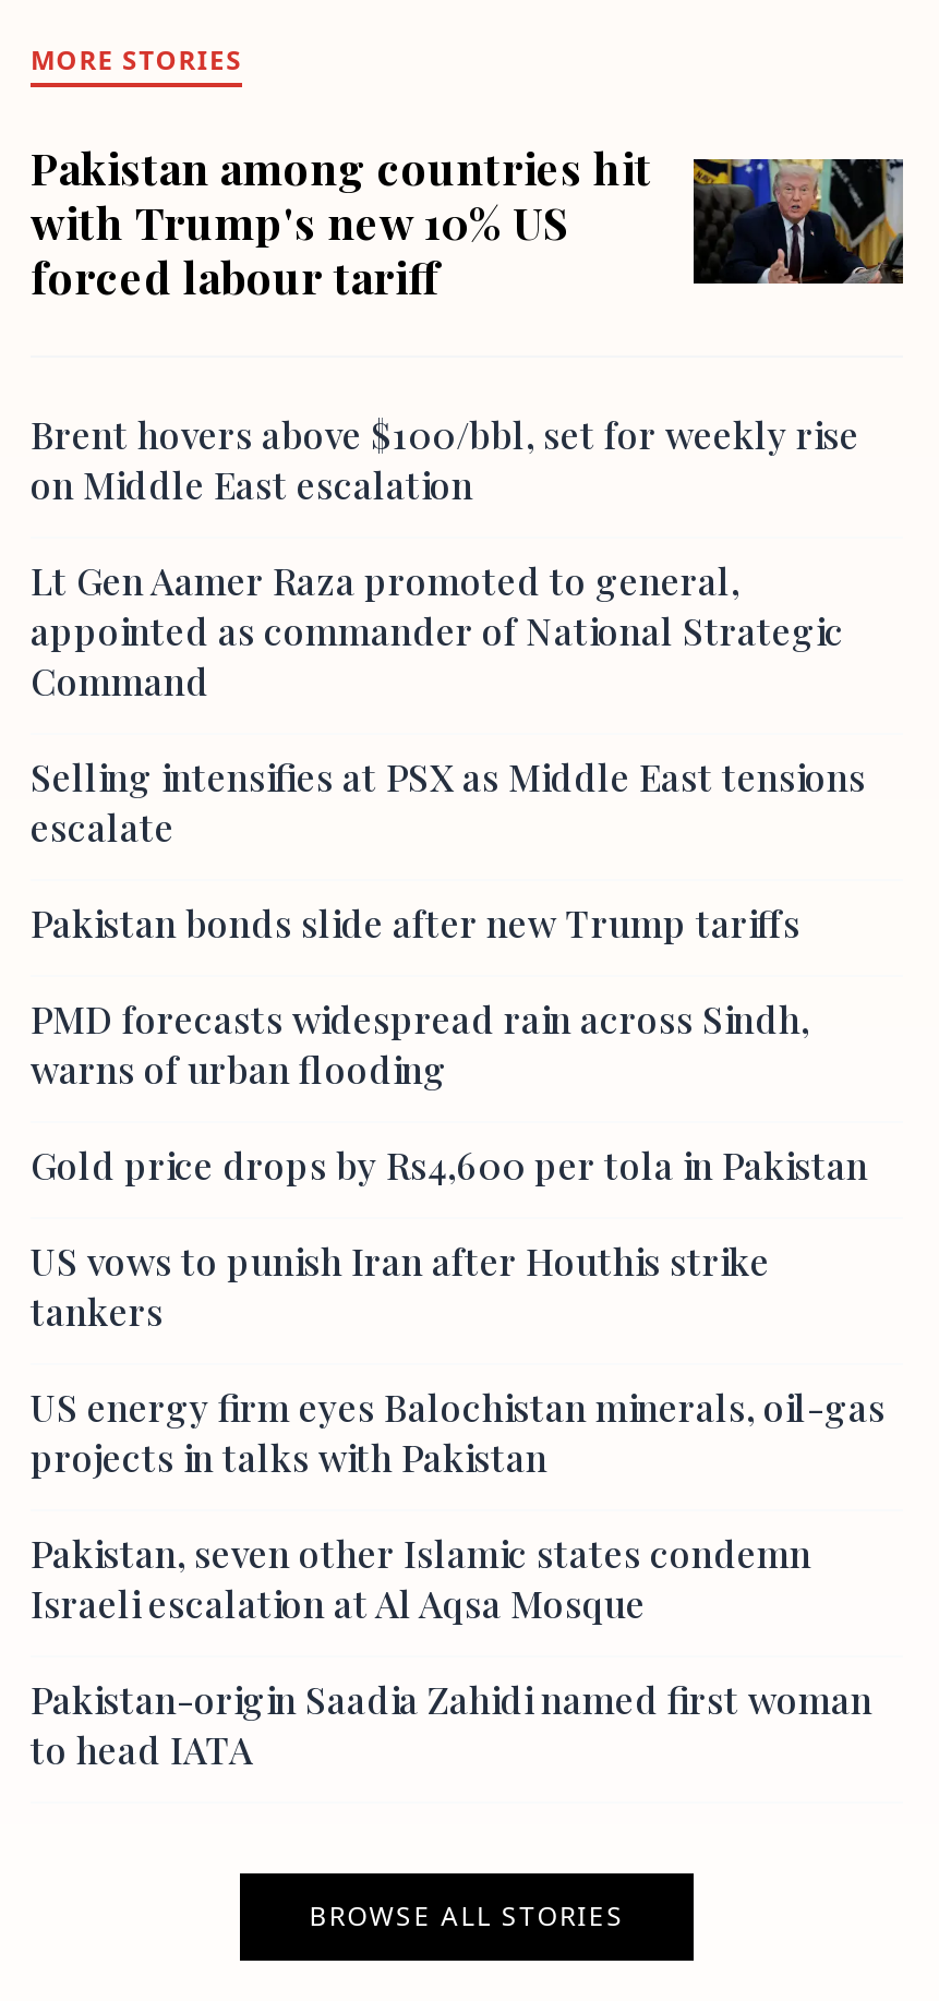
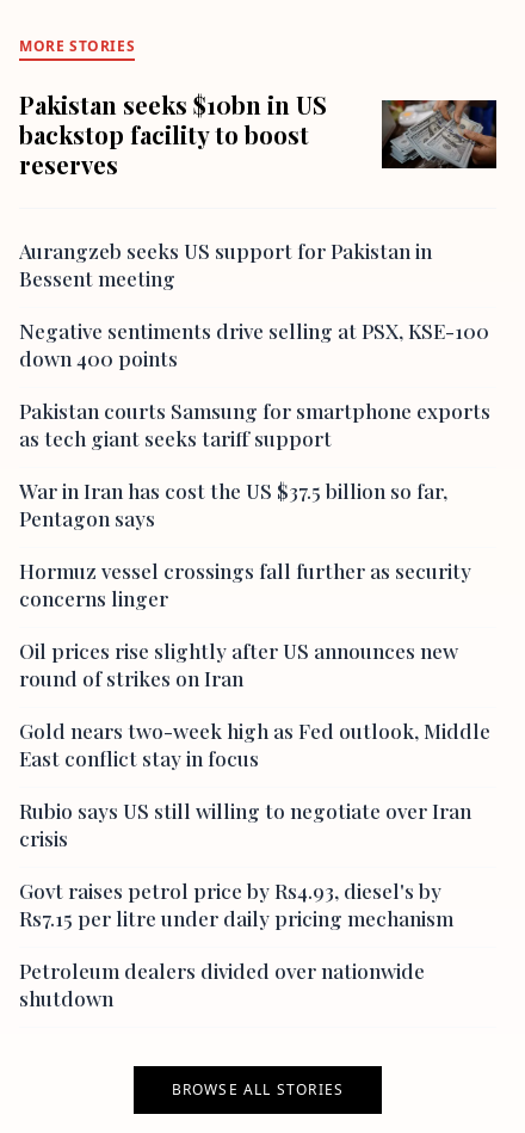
[31,137,652,305] Pakistan among countries hit | with Trump's new 10% US | forced labour tariff -> [19,88,327,180] Pakistan seeks $10bn in US | backstop facility to boost | reserves
[694,157,905,286] [image] -> [382,99,496,170] [image]
[31,410,859,508] Brent hovers above $100/bbl, set for weekly rise | on Middle East escalation -> [19,238,432,291] Aurangzeb seeks US support for Pakistan in | Bessent meeting
[31,556,844,704] Lt Gen Aamer Raza promoted to general, | appointed as commander of National Strategic | Command -> [19,318,489,371] Negative sentiments drive selling at PSX, KSE-100 | down 400 points
[31,752,866,851] Selling intensifies at PSX as Middle East tensions | escalate -> [19,398,490,451] Pakistan courts Samsung for smartphone exports | as tech giant seeks tariff support
[31,899,800,947] Pakistan bonds slide after new Trump tariffs -> [19,478,447,531] War in Iran has cost the US $37.5 billion so far, | Pentagon says
[31,995,809,1093] PMD forecasts widespread rain across Sindh, | warns of urban flooding -> [19,558,471,611] Hormuz vessel crossings fall further as security | concerns linger
[31,1141,868,1189] Gold price drops by Rs4,600 per tola in Pakistan -> [19,638,458,691] Oil prices rise slightly after US announces new | round of strikes on Iran
[31,1237,770,1335] US vows to punish Iran after Houthis strike | tankers -> [19,718,490,771] Gold nears two-week high as Fed outlook, Middle | East conflict stay in focus
[31,1383,886,1481] US energy firm eyes Balochistan minerals, oil-gas | projects in talks with Pakistan -> [19,798,471,851] Rubio says US still willing to negotiate over Iran | crisis
[31,1529,811,1627] Pakistan, seven other Islamic states condemn | Israeli escalation at Al Aqsa Mosque -> [19,878,453,931] Govt raises petrol price by Rs4.93, diesel's by | Rs7.15 per litre under daily pricing mechanism
[31,1675,872,1773] Pakistan-origin Saadia Zahidi named first woman | to head IATA -> [19,957,425,1011] Petroleum dealers divided over nationwide | shutdown

